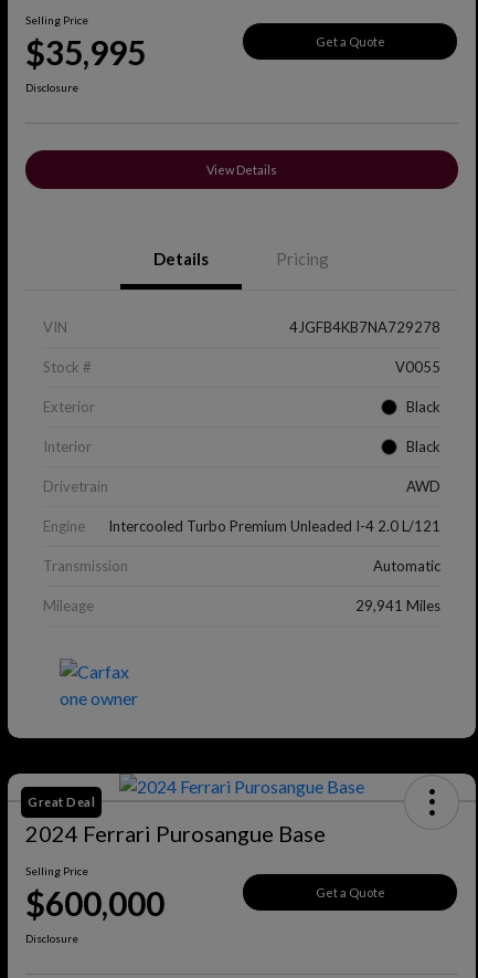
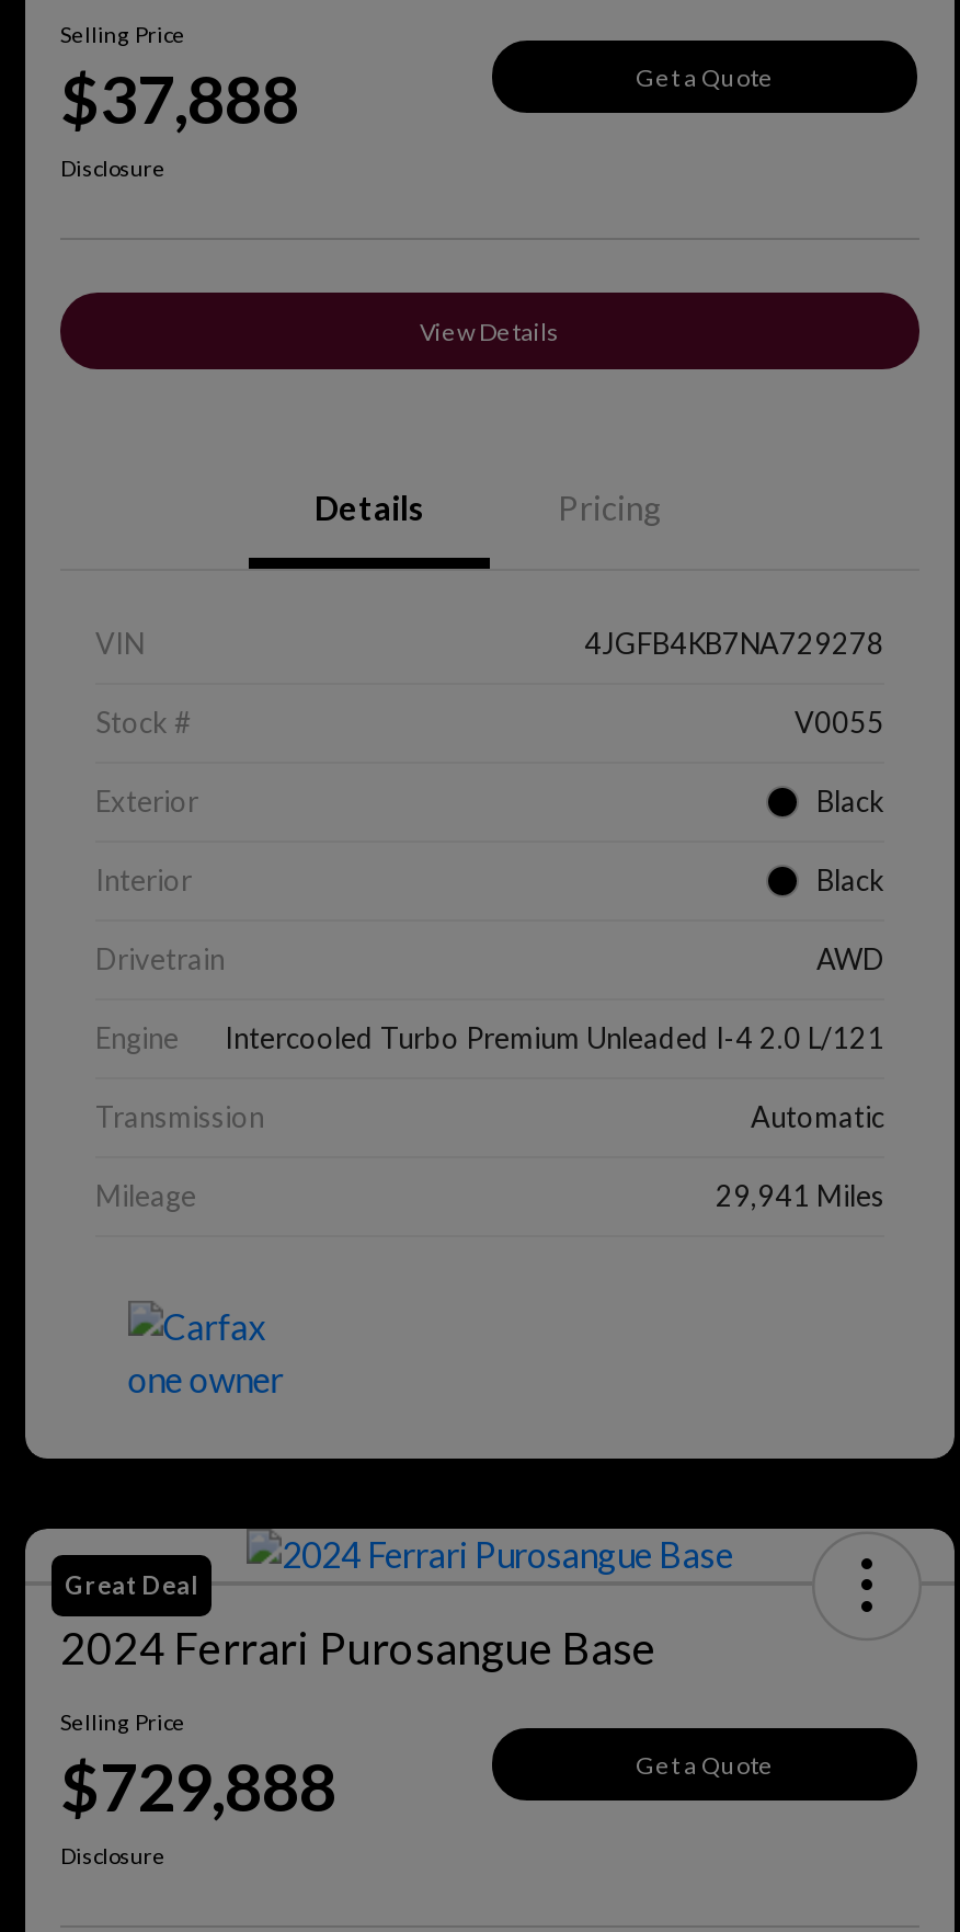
[25,32,146,72] $35,995 -> [60,59,299,137] $37,888
[25,883,164,923] $600,000 -> [60,1746,336,1825] $729,888

